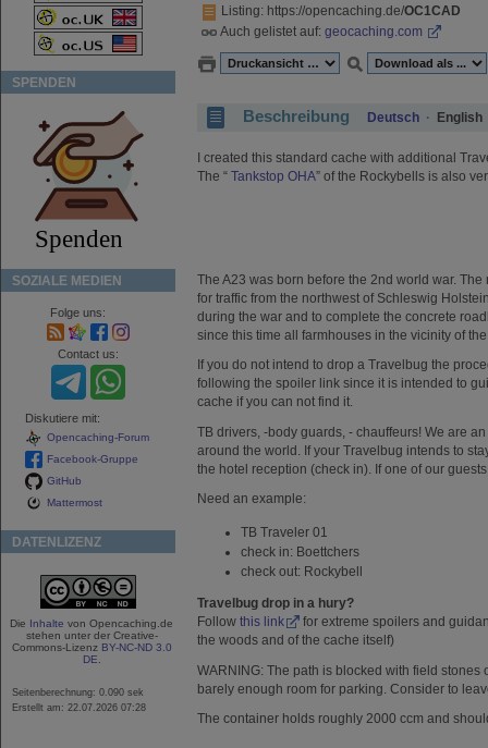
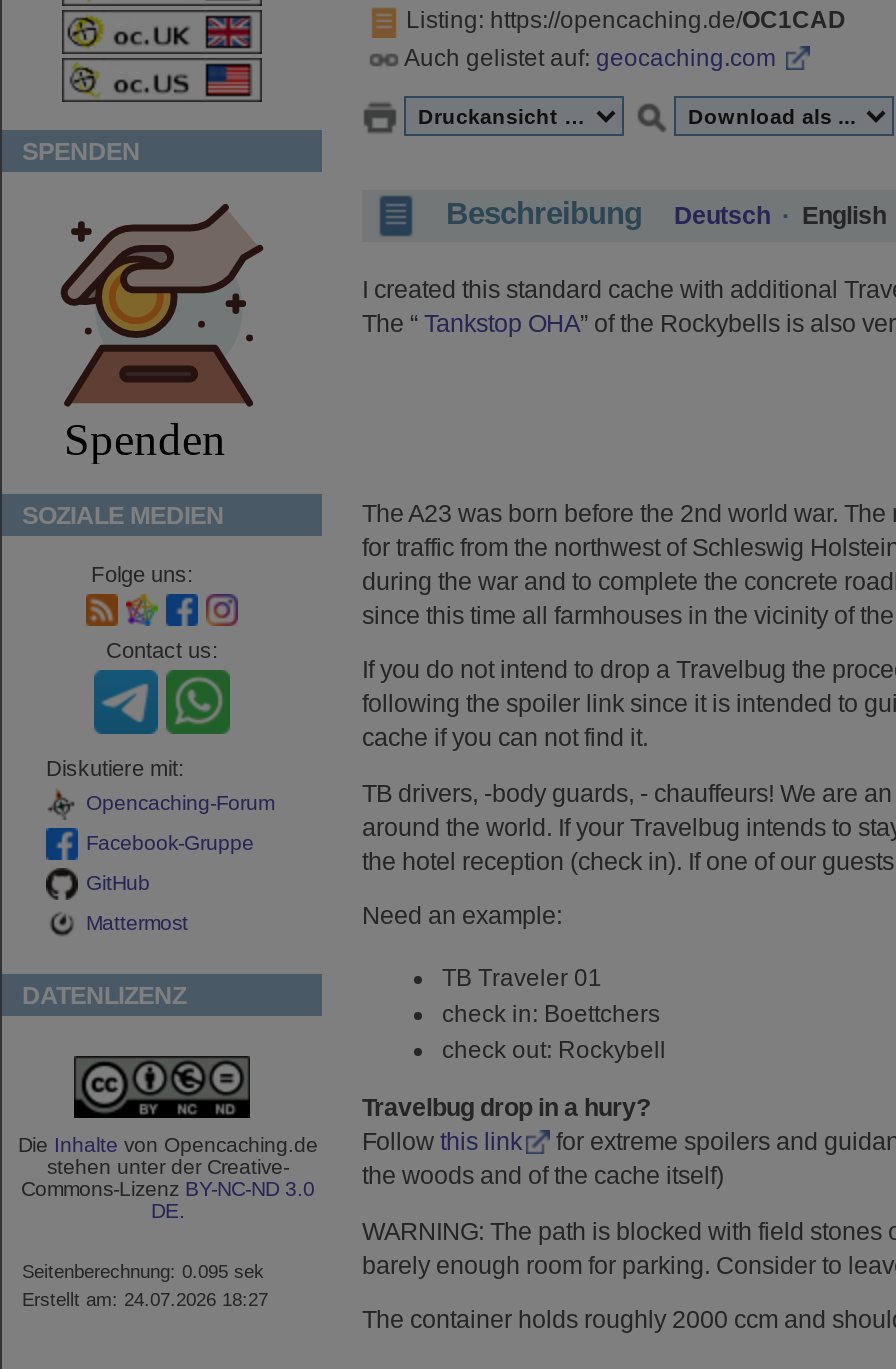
[12,686,144,698] Seitenberechnung: 0.090 sek -> [22,1261,264,1283] Seitenberechnung: 0.095 sek
[12,702,146,714] Erstellt am: 22.07.2026 07:28 -> [22,1289,268,1311] Erstellt am: 24.07.2026 18:27

